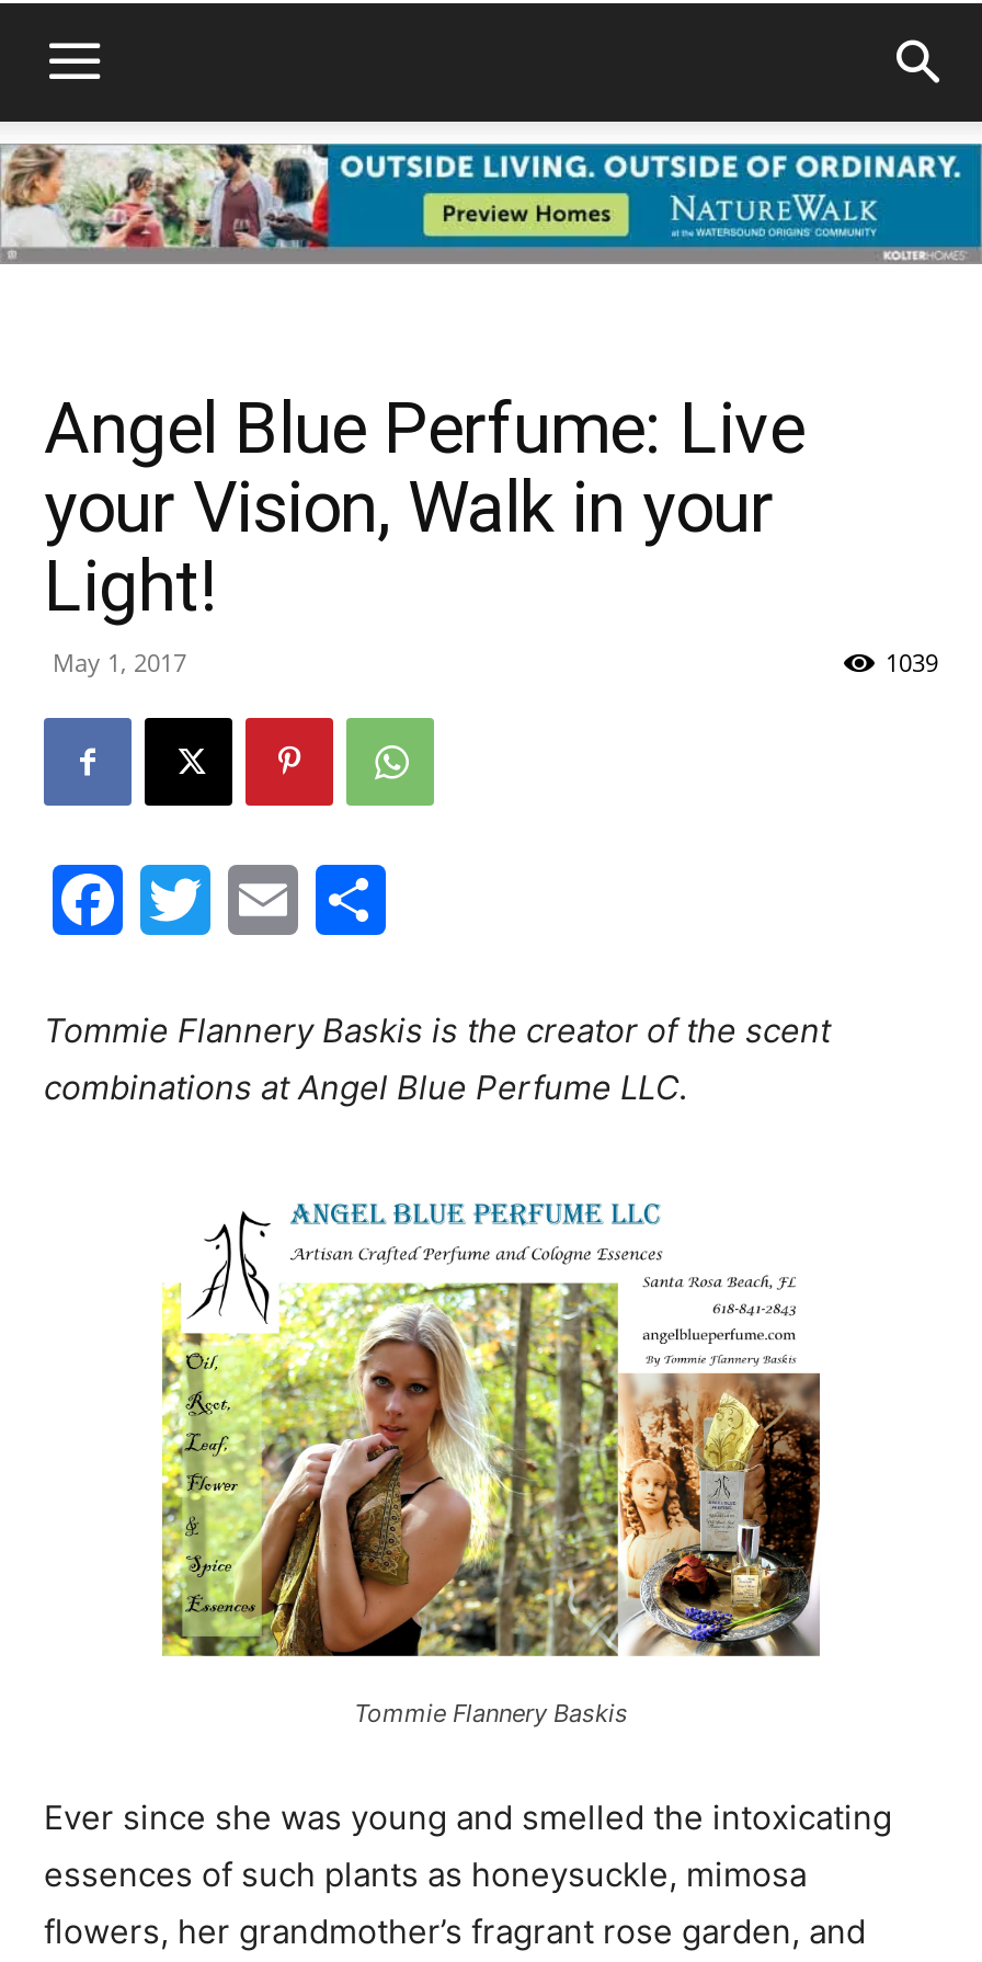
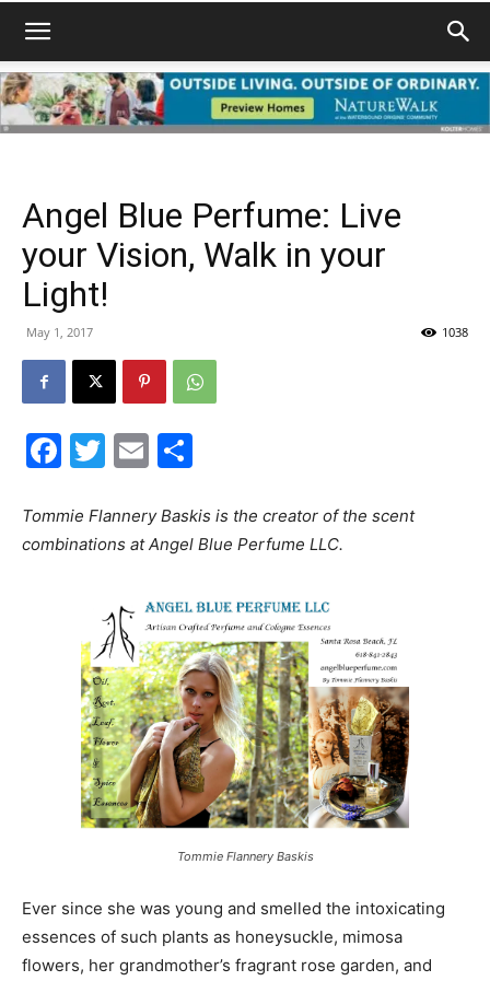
[886,646,938,678] 1039 -> [442,324,468,340] 1038

